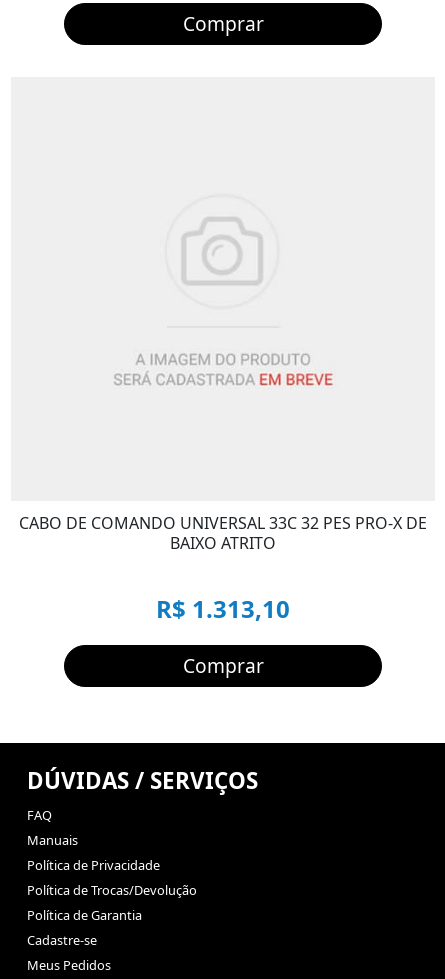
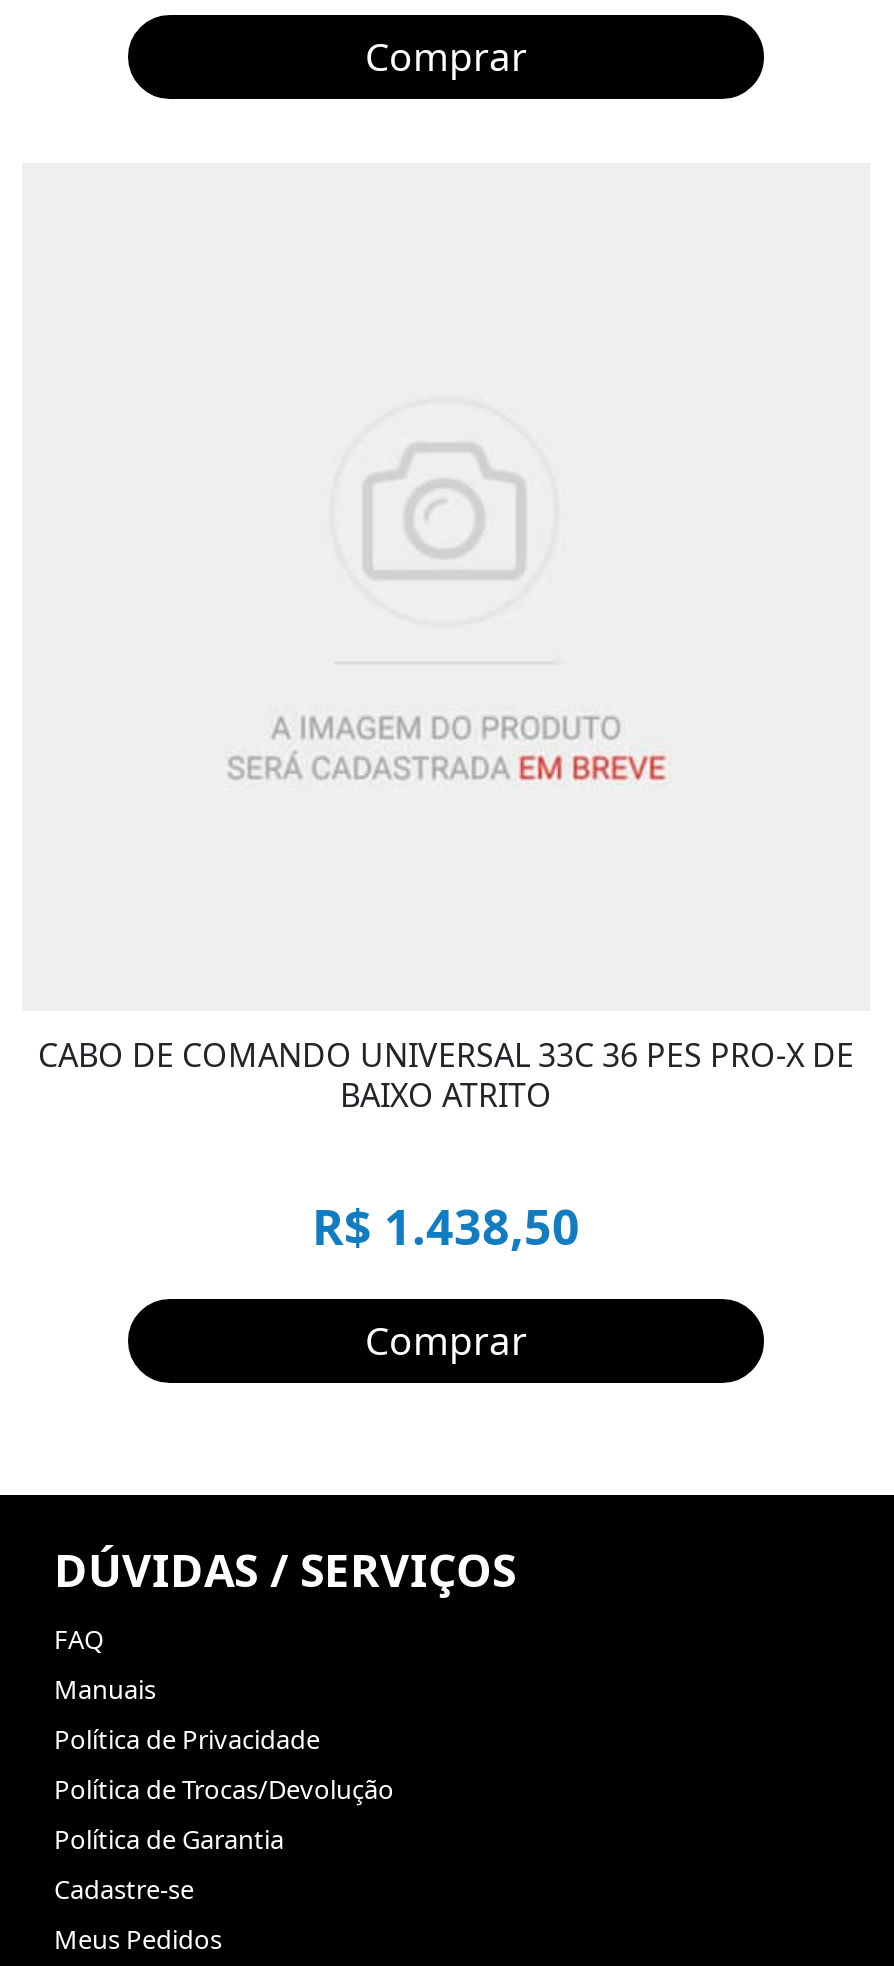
[19,512,427,534] CABO DE COMANDO UNIVERSAL 33C 32 PES PRO-X DE -> [38,1032,854,1076] CABO DE COMANDO UNIVERSAL 33C 36 PES PRO-X DE
[156,592,290,625] R$ 1.313,10 -> [312,1192,580,1258] R$ 1.438,50

